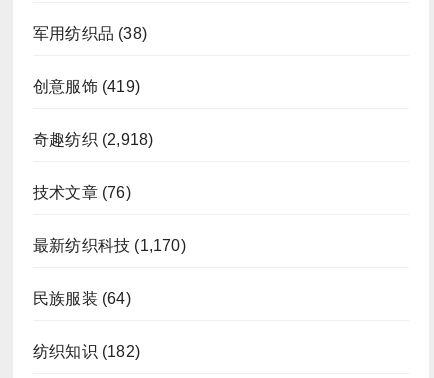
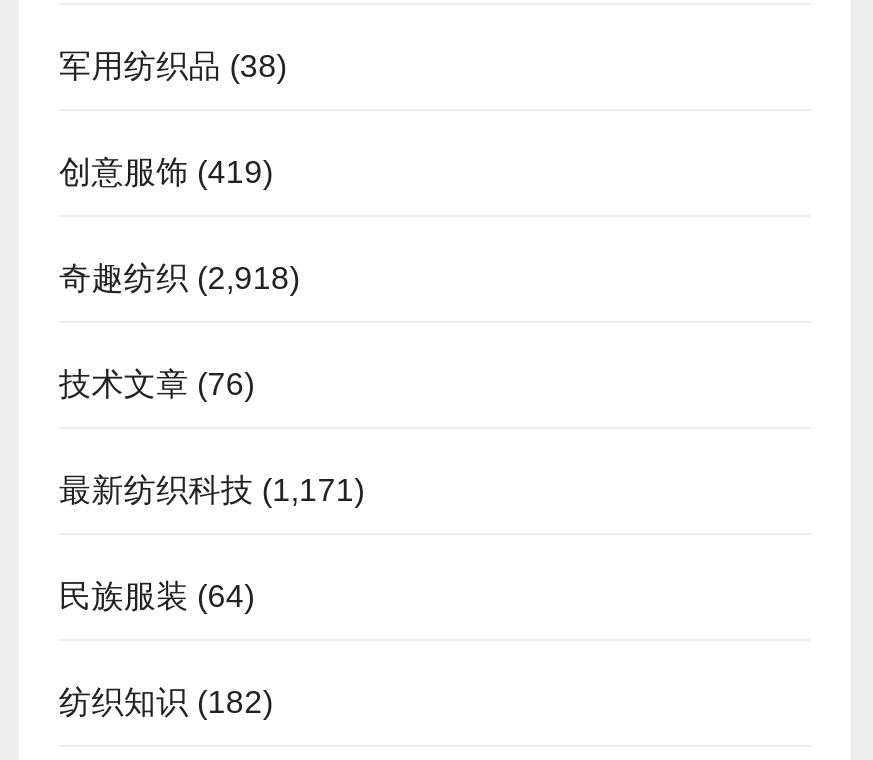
[33,237,186,254] 最新纺织科技(1,170) -> [59,473,365,507] 最新纺织科技(1,171)

